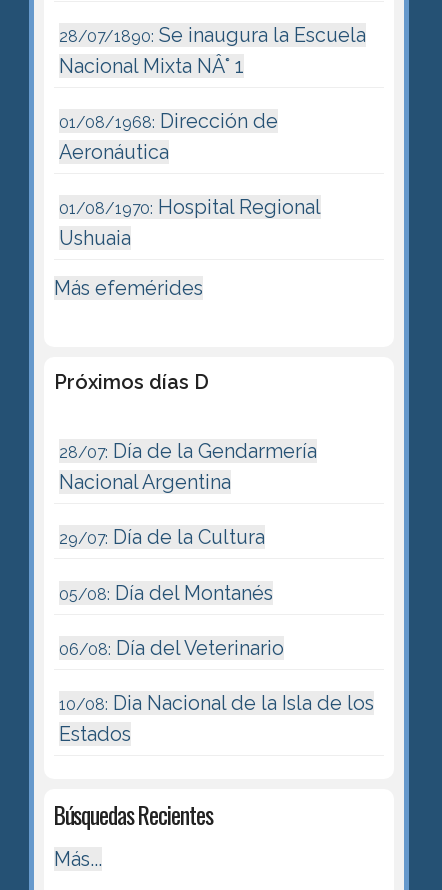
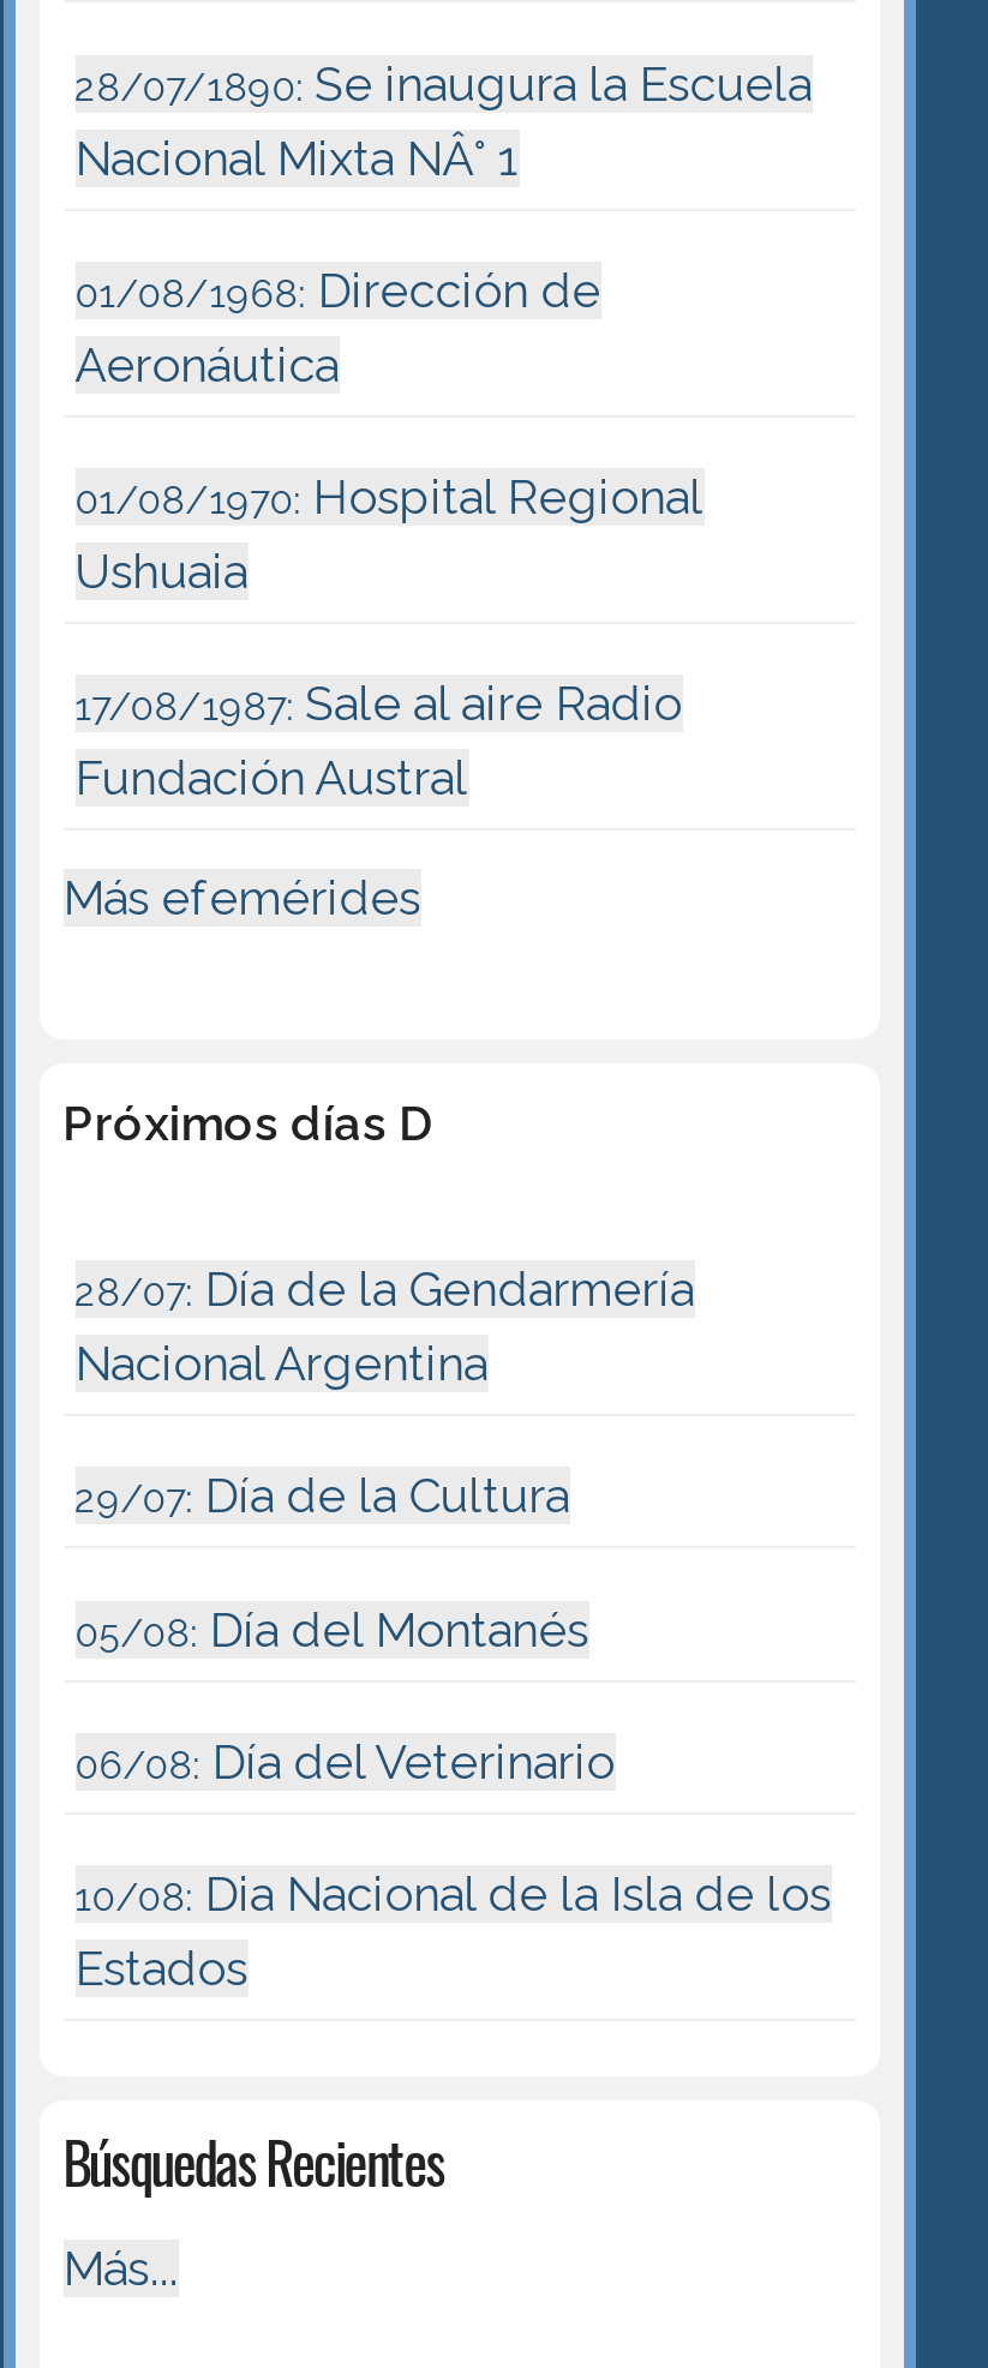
none -> [75,675,682,807] 17/08/1987: Sale al aire Radio | Fundación Austral

